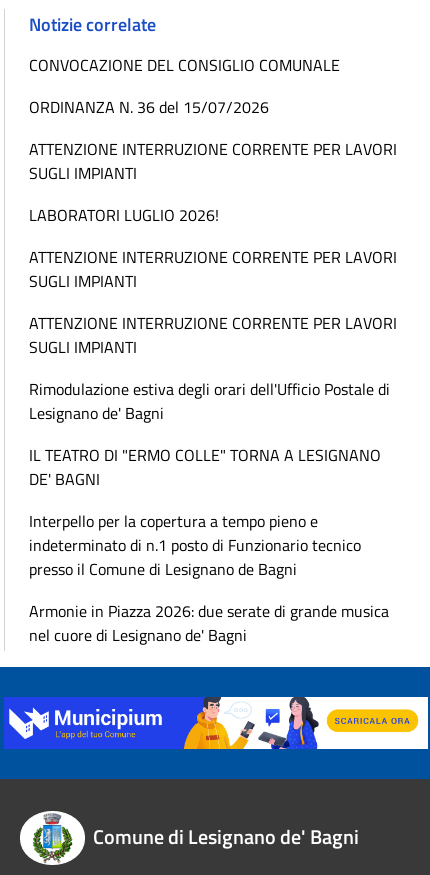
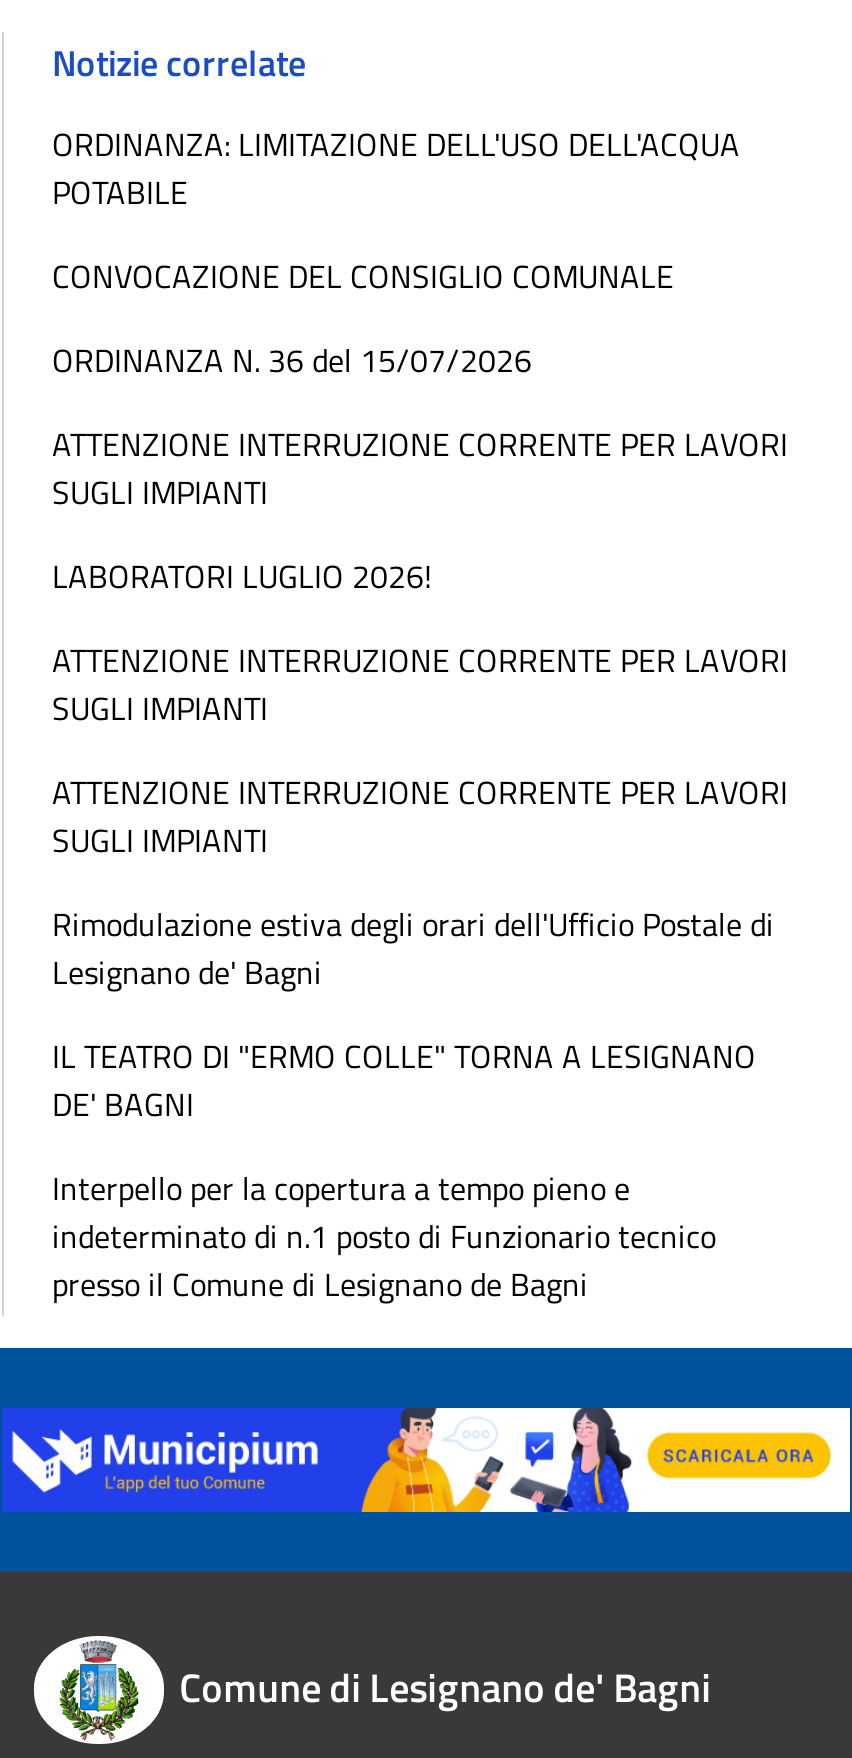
none -> [52,120,740,216] ORDINANZA: LIMITAZIONE DELL'USO DELL'ACQUA | POTABILE
moved [29,53,397,581] -> [52,252,788,1308]: CONVOCAZIONE DEL CONSIGLIO COMUNALE | ORDINANZA N. 36 del 15/07/2026 | ATTENZIONE INTERRUZIONE CORRENTE PER LAVORI | ... | indeterminato di n.1 posto di Funzionario tecnico | presso il Comune di Lesignano de Bagni
[29,599,389,647] Armonie in Piazza 2026: due serate di grande musica | nel cuore di Lesignano de' Bagni -> none

